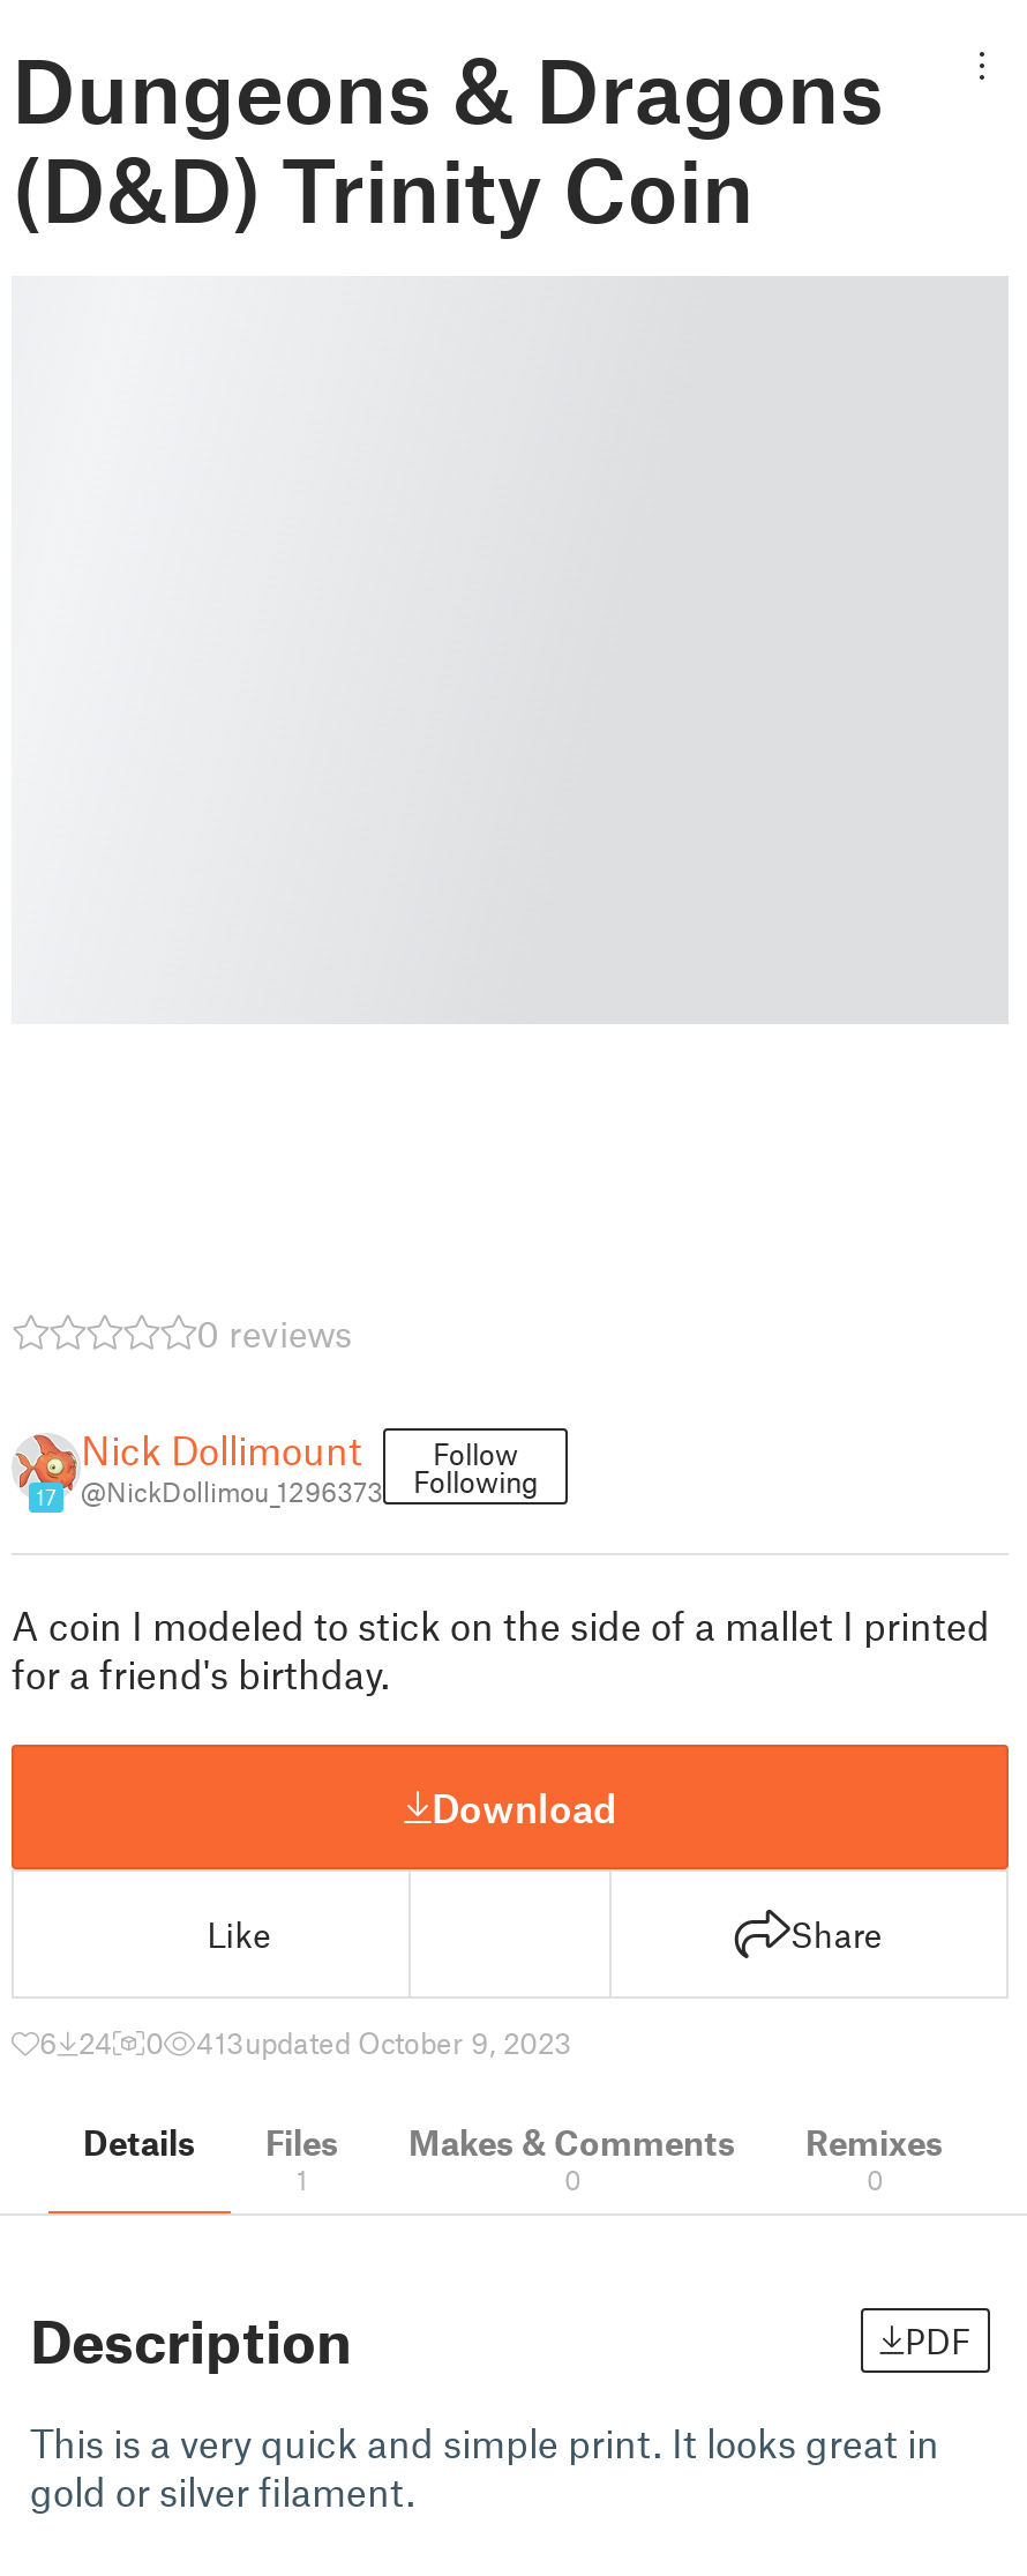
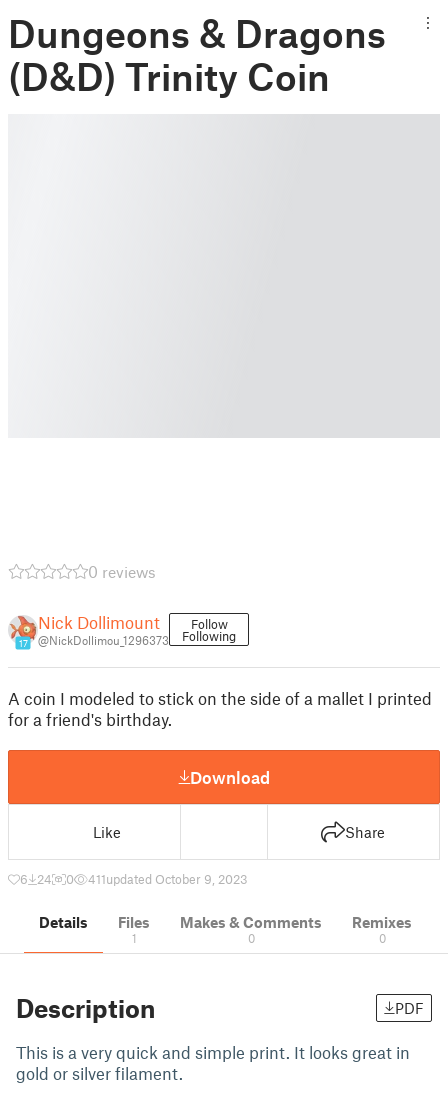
[196,2024,572,2061] 413updated October 9, 2023 -> [88,871,248,887] 411updated October 9, 2023

